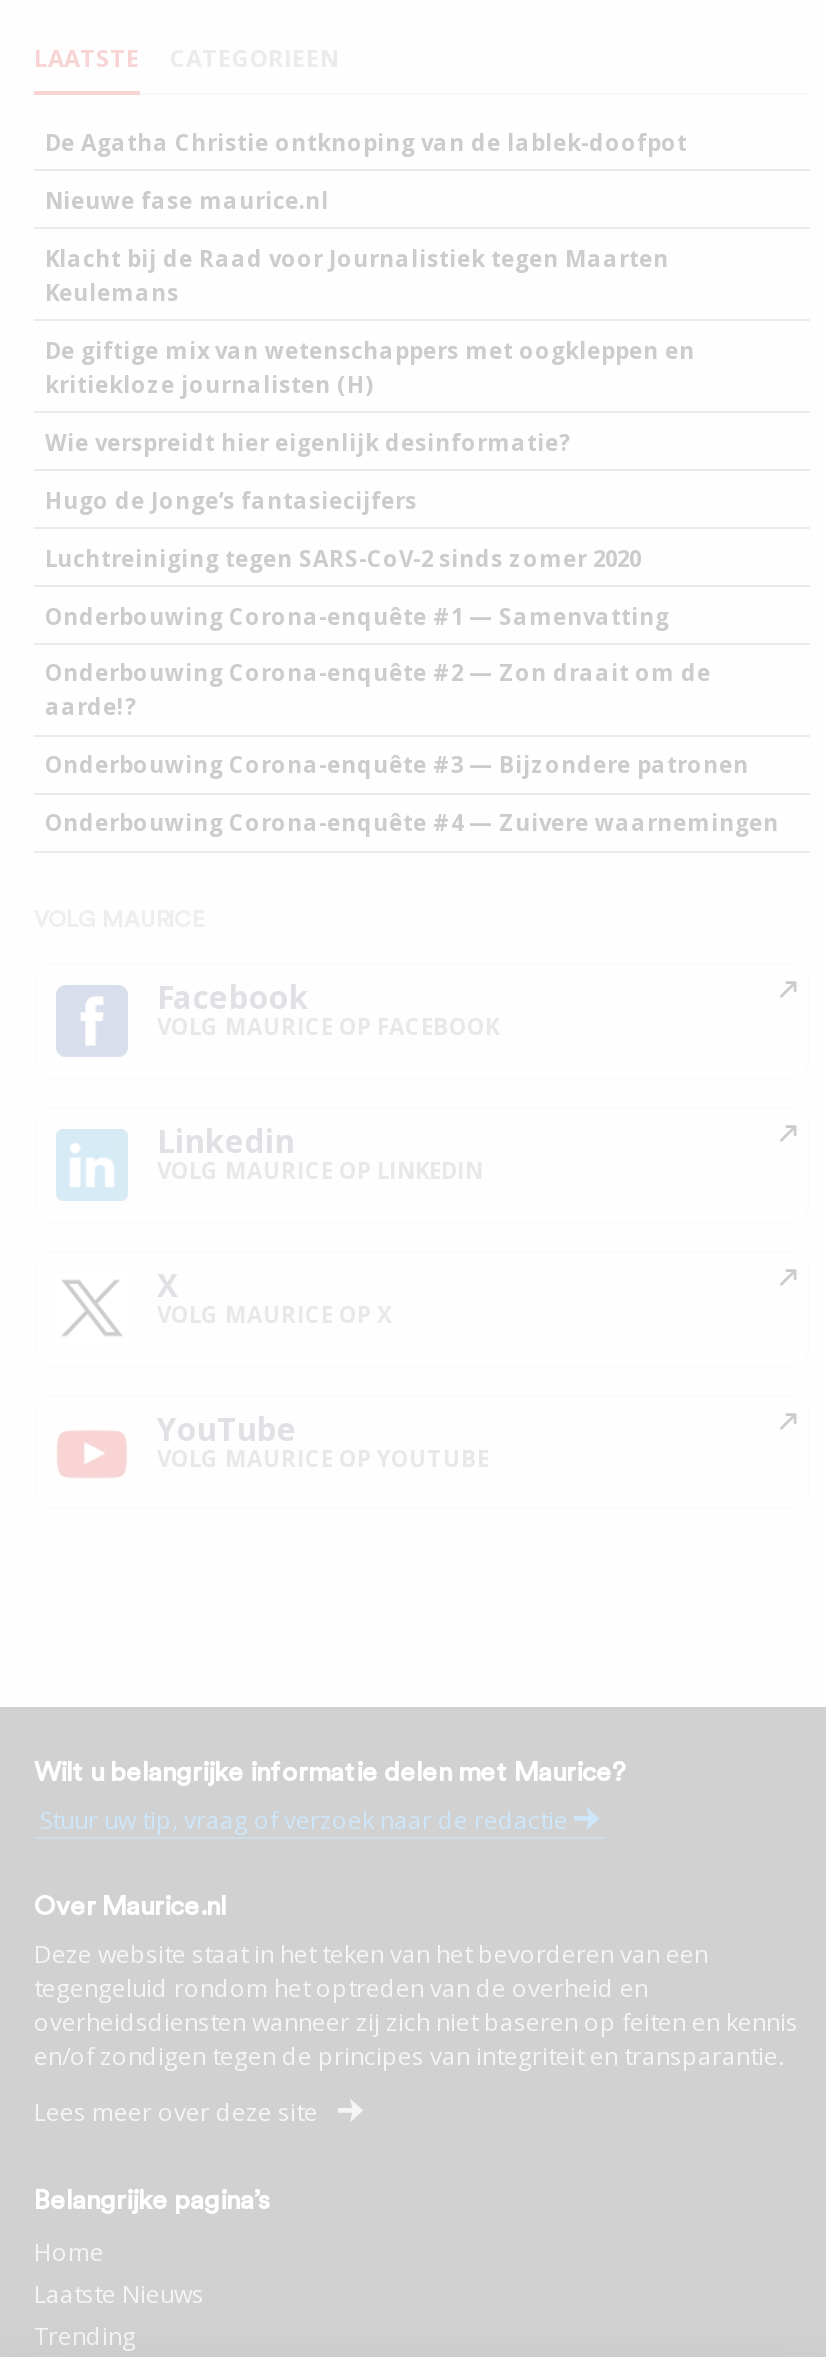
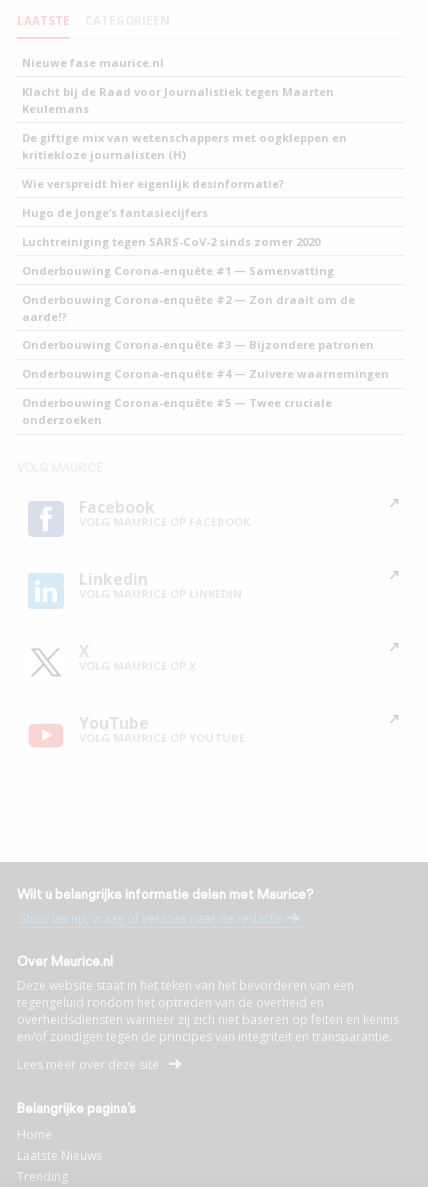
[45,127,687,157] De Agatha Christie ontknoping van de lablek-doofpot -> none
moved [45,185,779,838] -> [22,55,389,381]: Nieuwe fase maurice.nl | Klacht bij de Raad voor Journalistiek tegen Maarten | Keulemans | ... | Onderbouwing Corona-enquête #3 — Bijzondere patronen | Onderbouwing Corona-enquête #4 — Zuivere waarnemingen
none -> [22,395,332,427] Onderbouwing Corona-enquête #5 — Twee cruciale | onderzoeken

